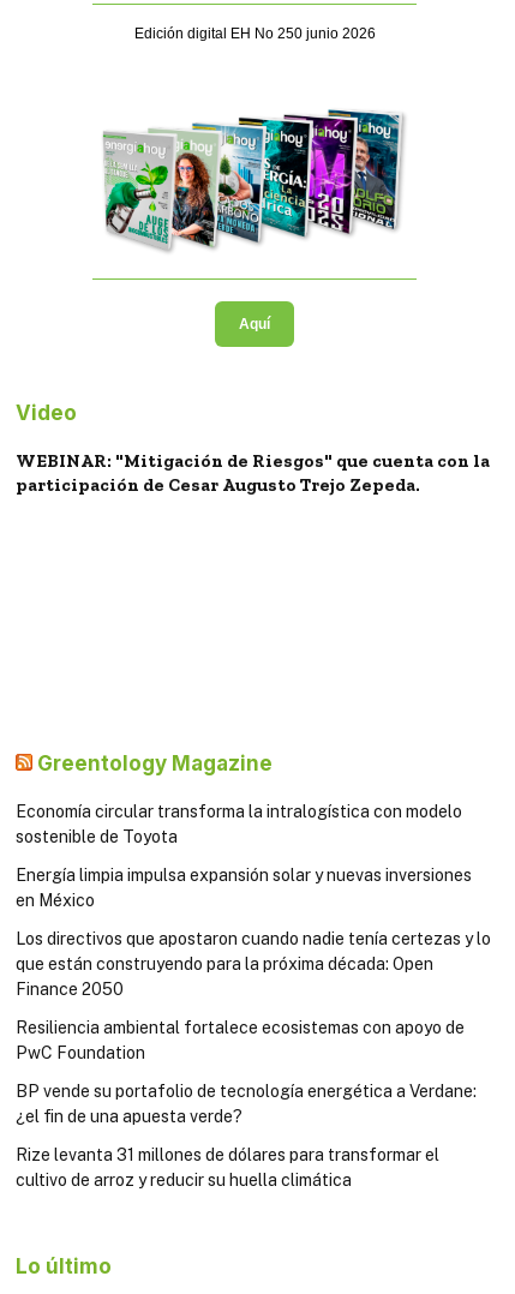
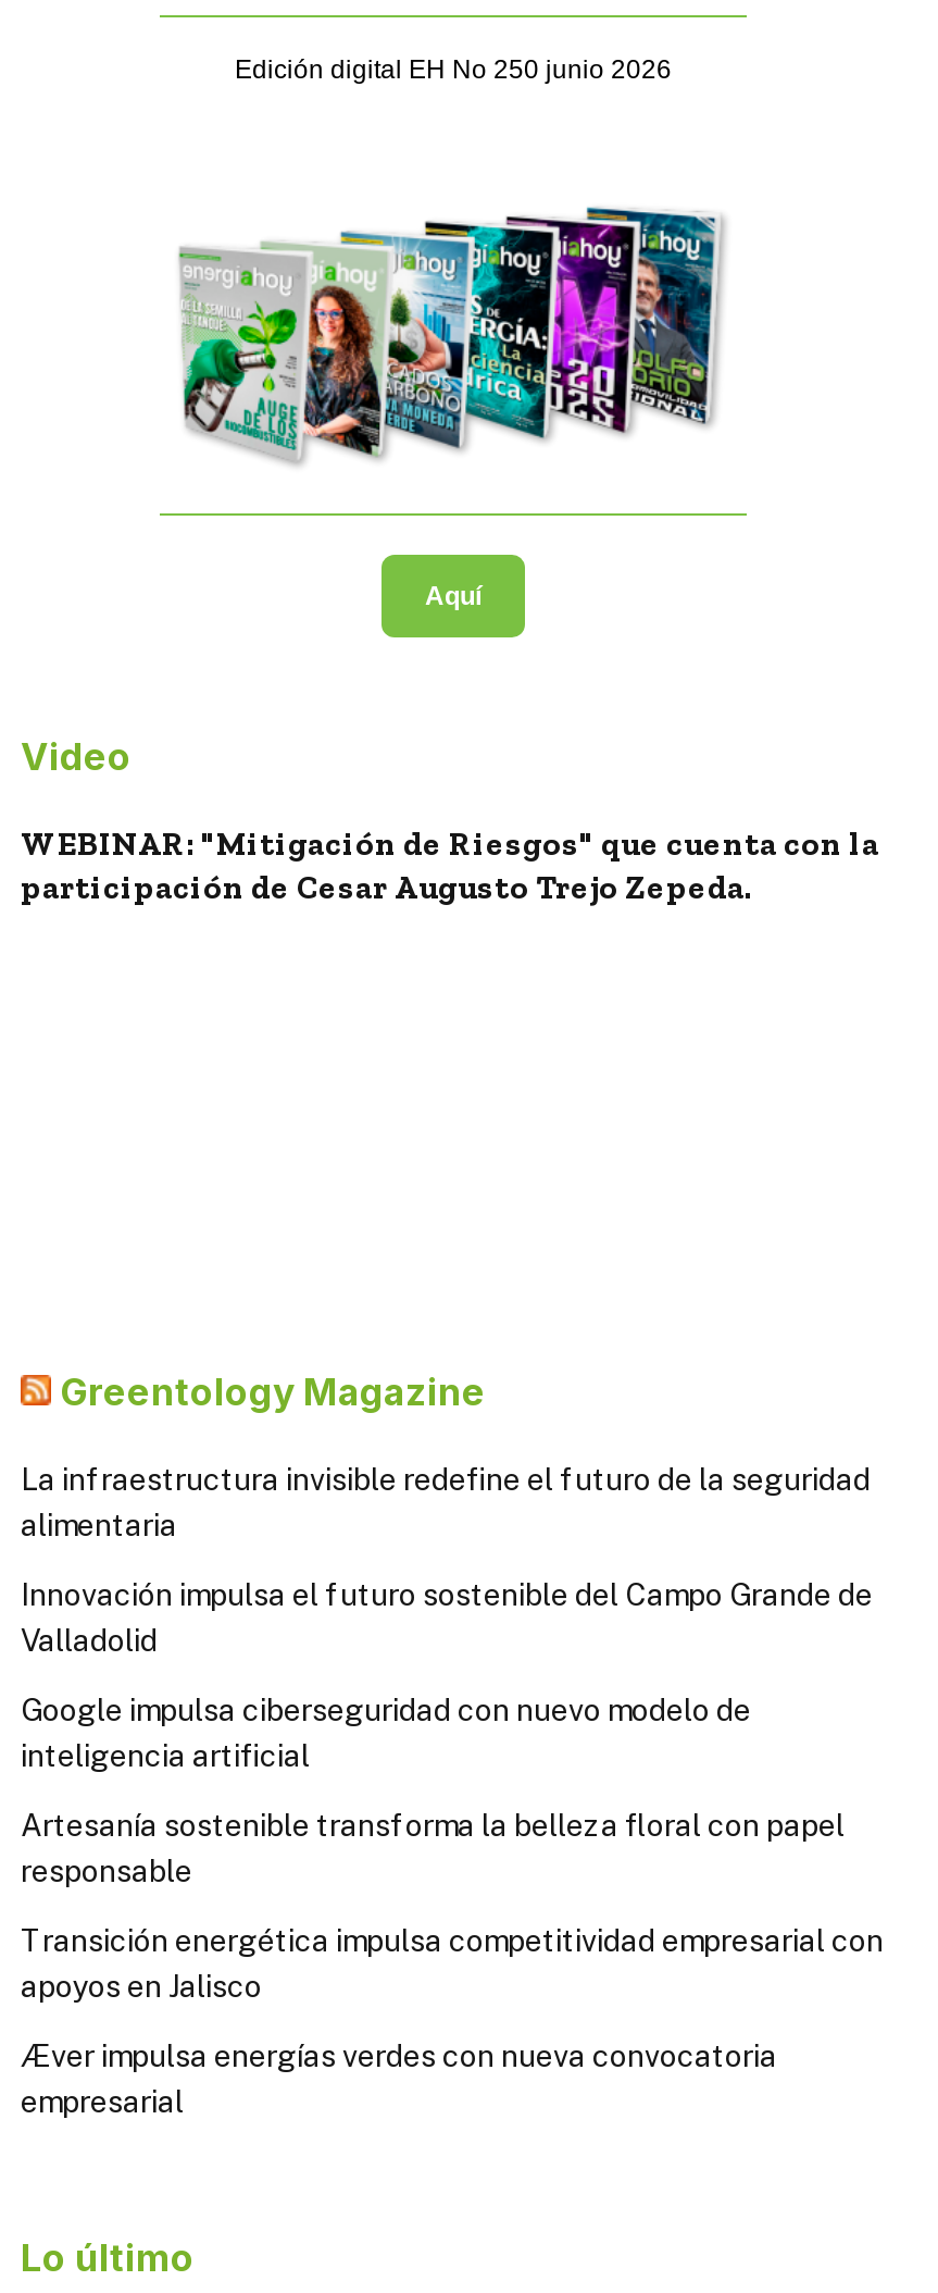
[16,802,462,847] Economía circular transforma la intralogística con modelo | sostenible de Toyota -> [21,1463,871,1544] La infraestructura invisible redefine el futuro de la seguridad | alimentaria
[16,866,472,910] Energía limpia impulsa expansión solar y nuevas inversiones | en México -> [21,1578,873,1659] Innovación impulsa el futuro sostenible del Campo Grande de | Valladolid
[16,930,491,999] Los directivos que apostaron cuando nadie tenía certezas y lo | que están construyendo para la próxima década: Open | Finance 2050 -> [21,1694,751,1774] Google impulsa ciberseguridad con nuevo modelo de | inteligencia artificial
[16,1019,465,1063] Resiliencia ambiental fortalece ecosistemas con apoyo de | PwC Foundation -> [21,1809,845,1889] Artesanía sostenible transforma la belleza floral con papel | responsable
[16,1082,477,1127] BP vende su portafolio de tecnología energética a Verdane: | ¿el fin de una apuesta verde? -> [21,1924,884,2005] Transición energética impulsa competitividad empresarial con | apoyos en Jalisco
[16,1146,439,1190] Rize levanta 31 millones de dólares para transformar el | cultivo de arroz y reducir su huella climática -> [21,2040,777,2120] Æver impulsa energías verdes con nueva convocatoria | empresarial

